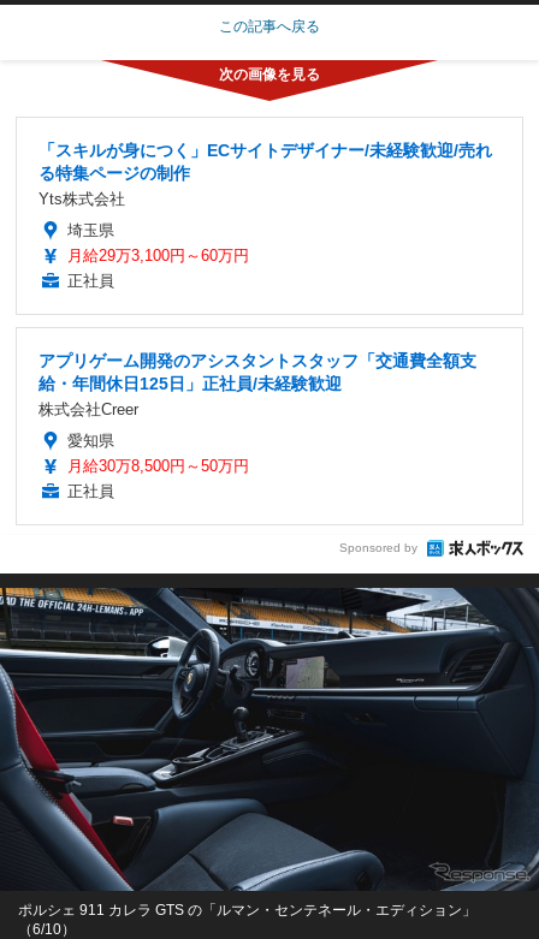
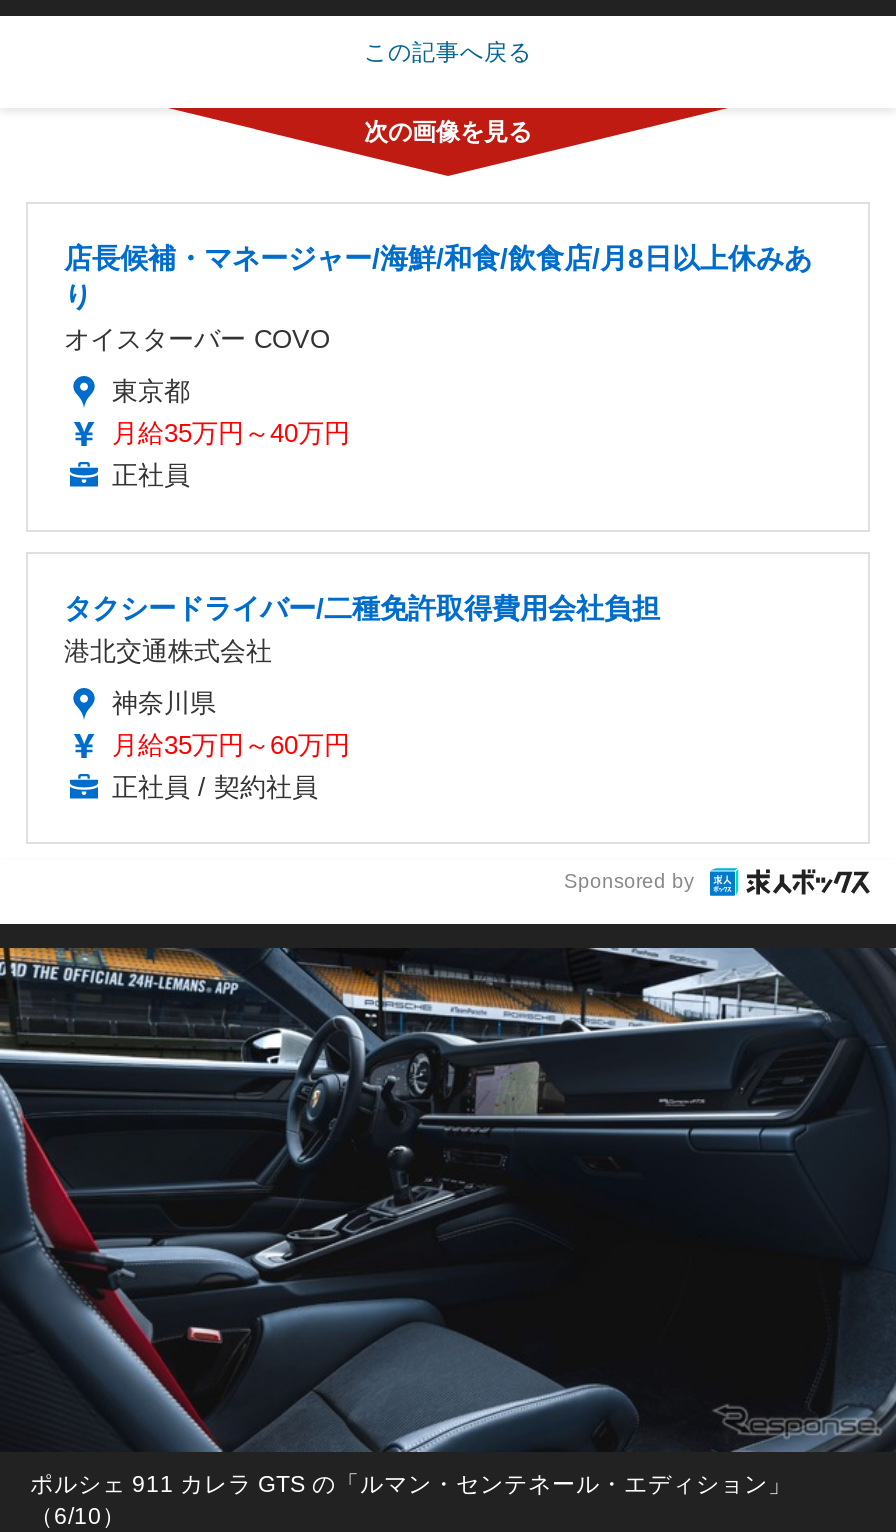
[38,140,492,208] 「スキルが身につく」ECサイトデザイナー/未経験歓迎/売れ | る特集ページの制作 | Yts株式会社 -> [64,241,812,353] 店長候補・マネージャー/海鮮/和食/飲食店/月8日以上休みあ | り | オイスターバー COVO
[67,221,249,264] 埼玉県 | 月給29万3,100円～60万円 -> [112,375,350,447] 東京都 | 月給35万円～40万円
[38,351,476,418] アプリゲーム開発のアシスタントスタッフ「交通費全額支 | 給・年間休日125日」正社員/未経験歓迎 | 株式会社Creer -> [64,591,660,665] タクシードライバー/二種免許取得費用会社負担 | 港北交通株式会社
[67,431,249,500] 愛知県 | 月給30万8,500円～50万円 | 正社員 -> [112,687,350,801] 神奈川県 | 月給35万円～60万円 | 正社員 / 契約社員

